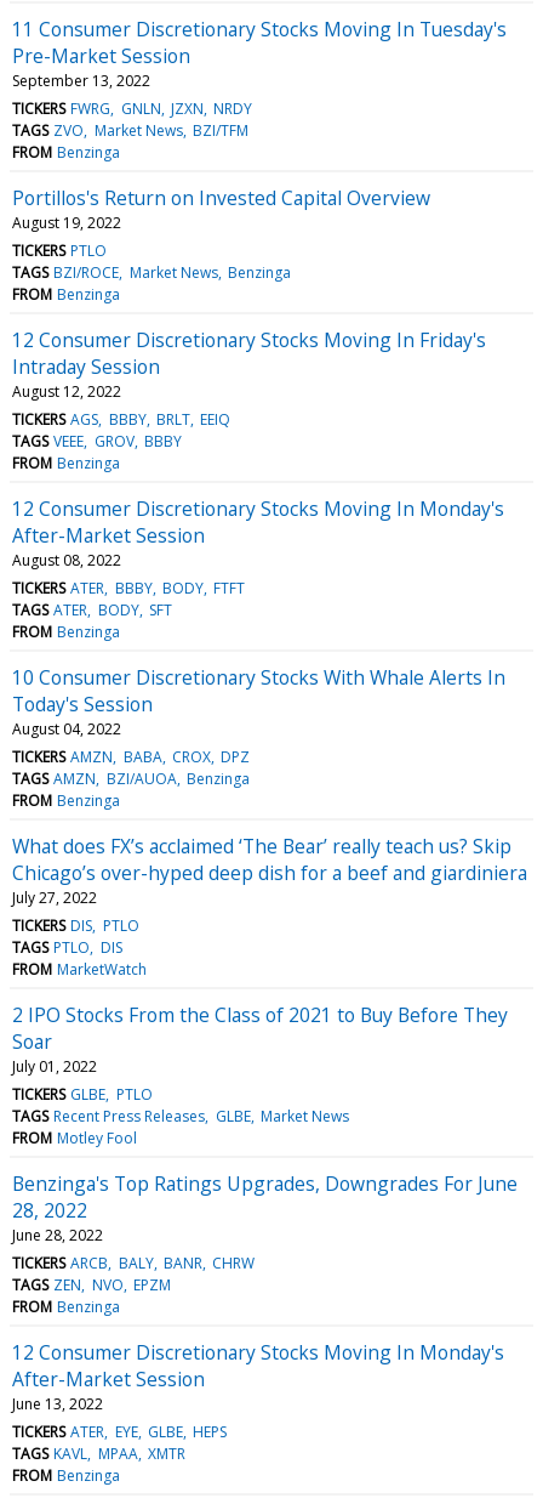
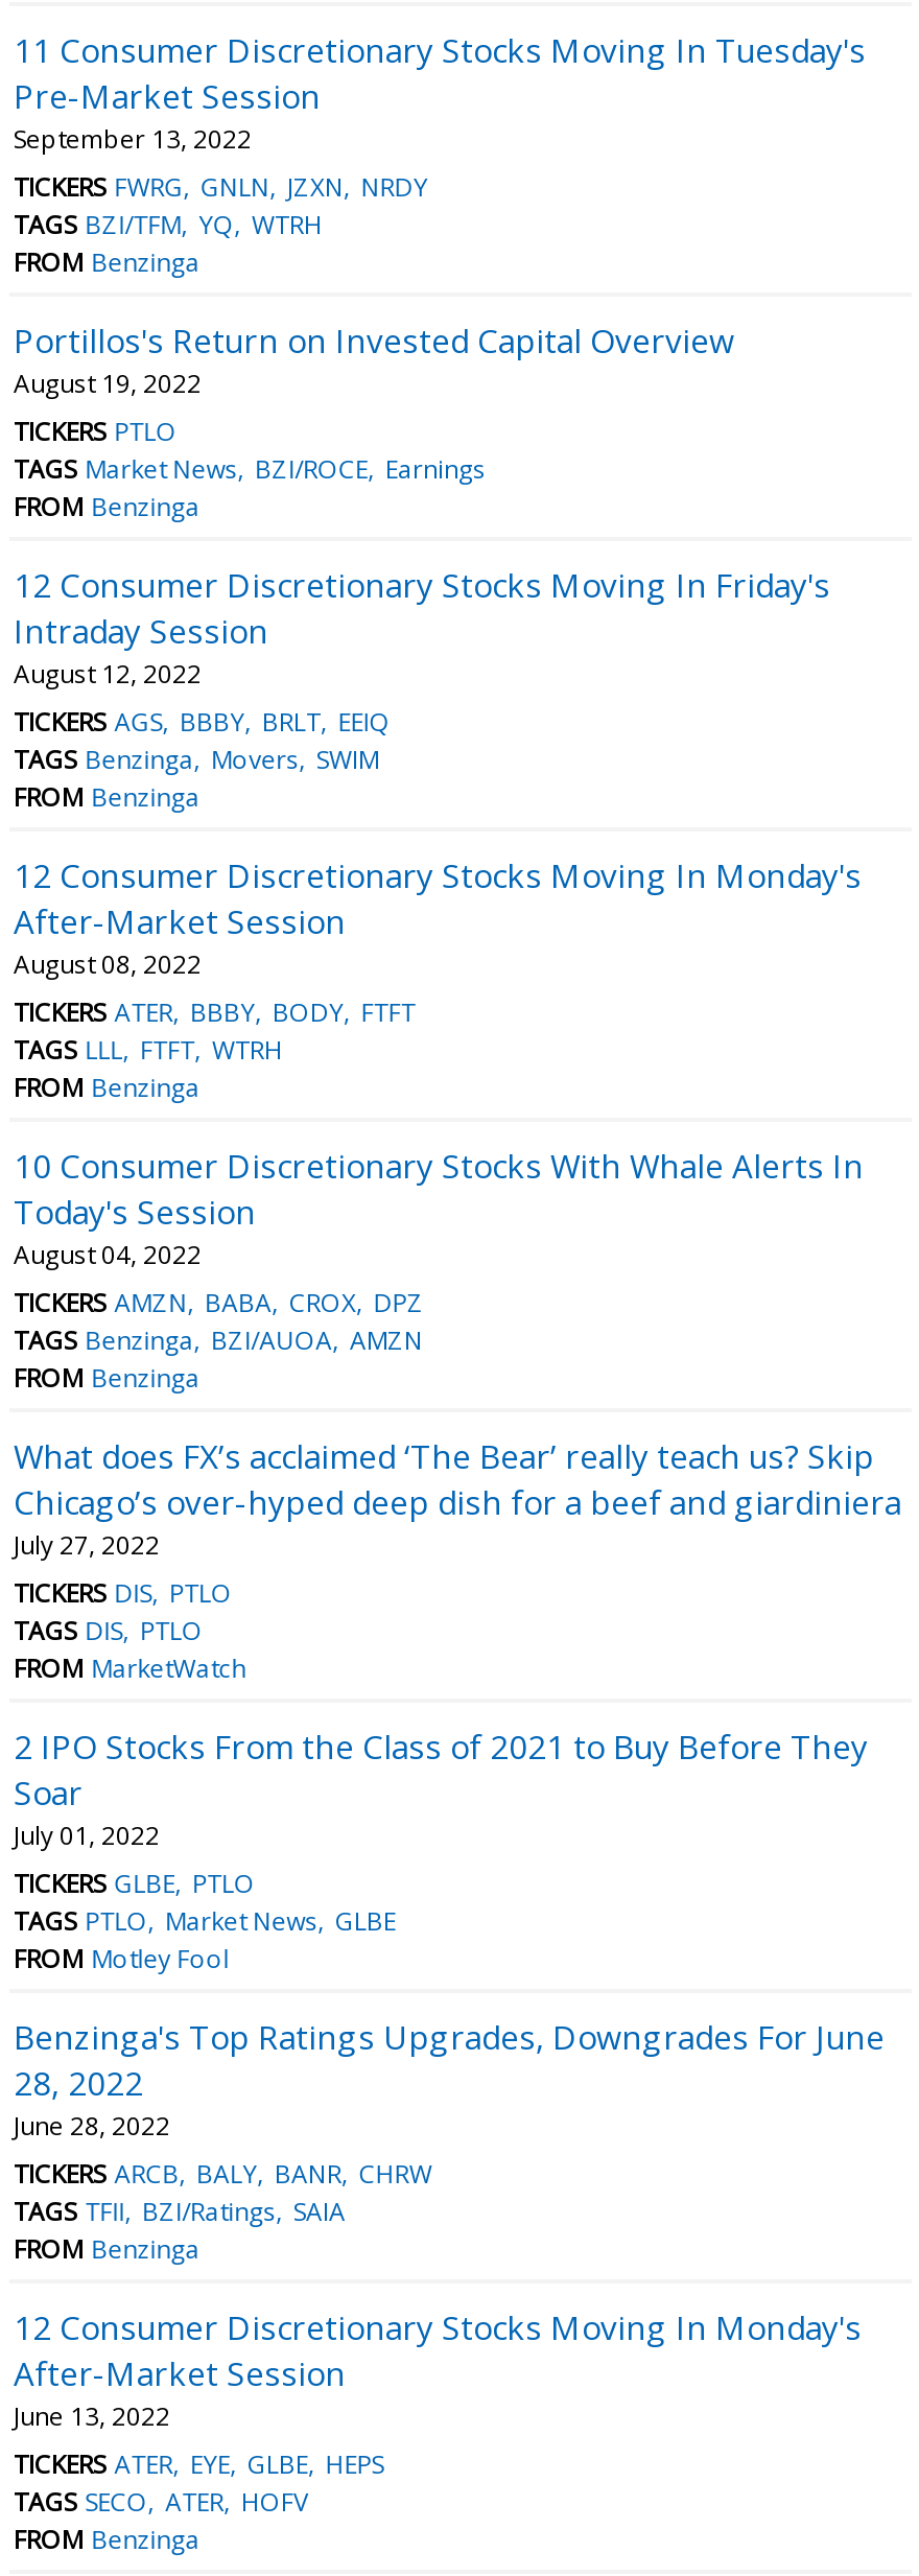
[12,120,248,141] TAGS ZVO Market News BZI/TFM -> [14,207,322,242] TAGS BZI/TFM YQ WTRH
[12,262,291,283] TAGS BZI/ROCE Market News Benzinga -> [14,451,485,487] TAGS Market News BZI/ROCE Earnings
[12,431,182,451] TAGS VEEE GROV BBBY -> [14,741,379,777] TAGS Benzinga Movers SWIM
[12,600,172,620] TAGS ATER BODY SFT -> [14,1032,283,1067] TAGS LLL FTFT WTRH
[12,768,250,789] TAGS AMZN BZI/AUOA Benzinga -> [14,1322,423,1358] TAGS Benzinga BZI/AUOA AMZN
[12,937,122,958] TAGS PTLO DIS -> [14,1613,203,1648] TAGS DIS PTLO
[12,1106,349,1126] TAGS Recent Press Releases GLBE Market News -> [14,1903,396,1939] TAGS PTLO Market News GLBE
[12,1275,171,1295] TAGS ZEN NVO EPZM -> [14,2193,345,2229] TAGS TFII BZI/Ratings SAIA
[12,1443,185,1464] TAGS KAVL MPAA XMTR -> [14,2484,308,2519] TAGS SECO ATER HOFV

